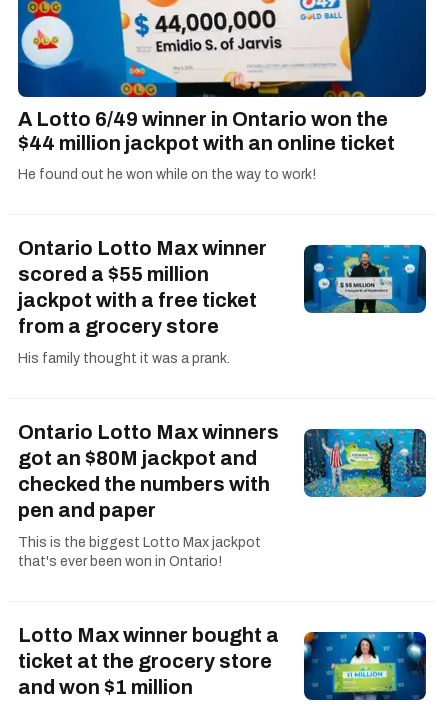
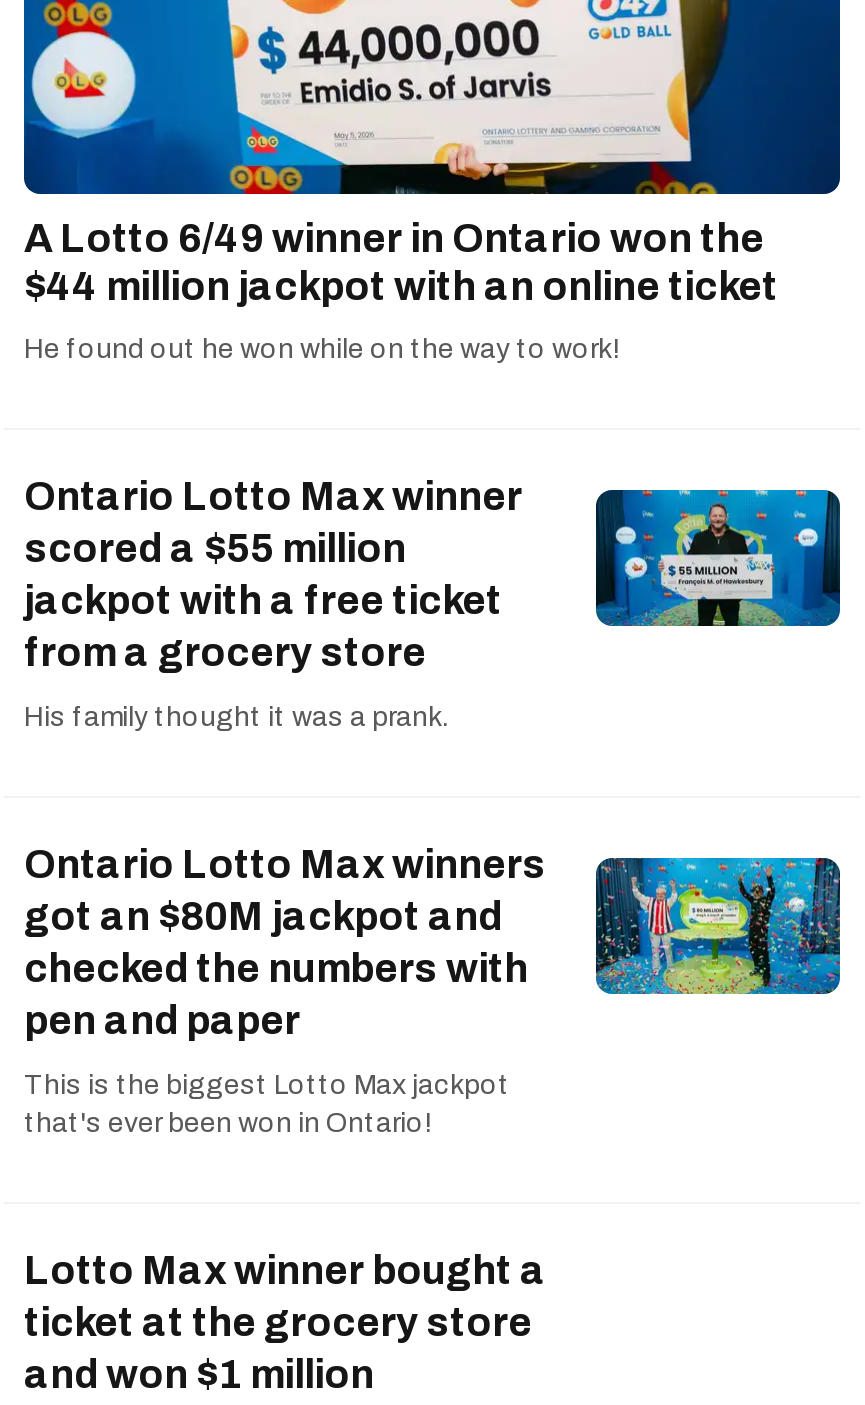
[303,631,427,701] [image] -> none

